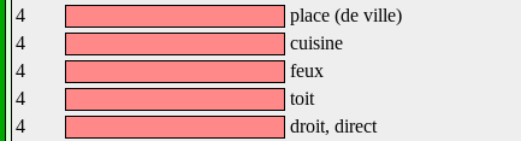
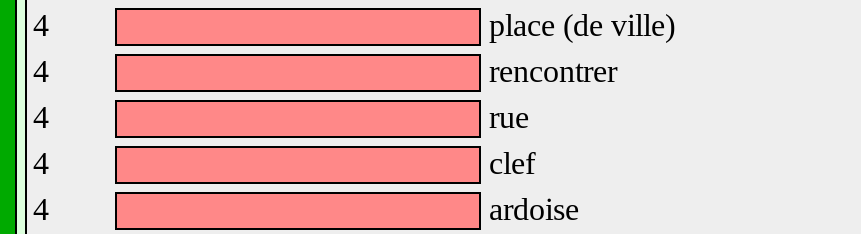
[290,33,343,53] cuisine -> [489,54,617,88] rencontrer
[290,60,324,81] feux -> [489,100,529,134] rue
[290,88,314,108] toit -> [489,146,535,180] clef
[290,116,377,136] droit, direct -> [489,192,579,226] ardoise

